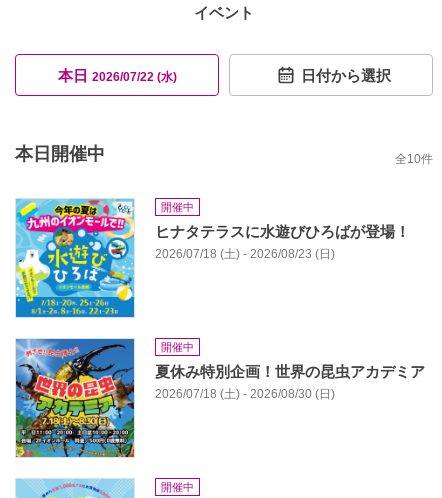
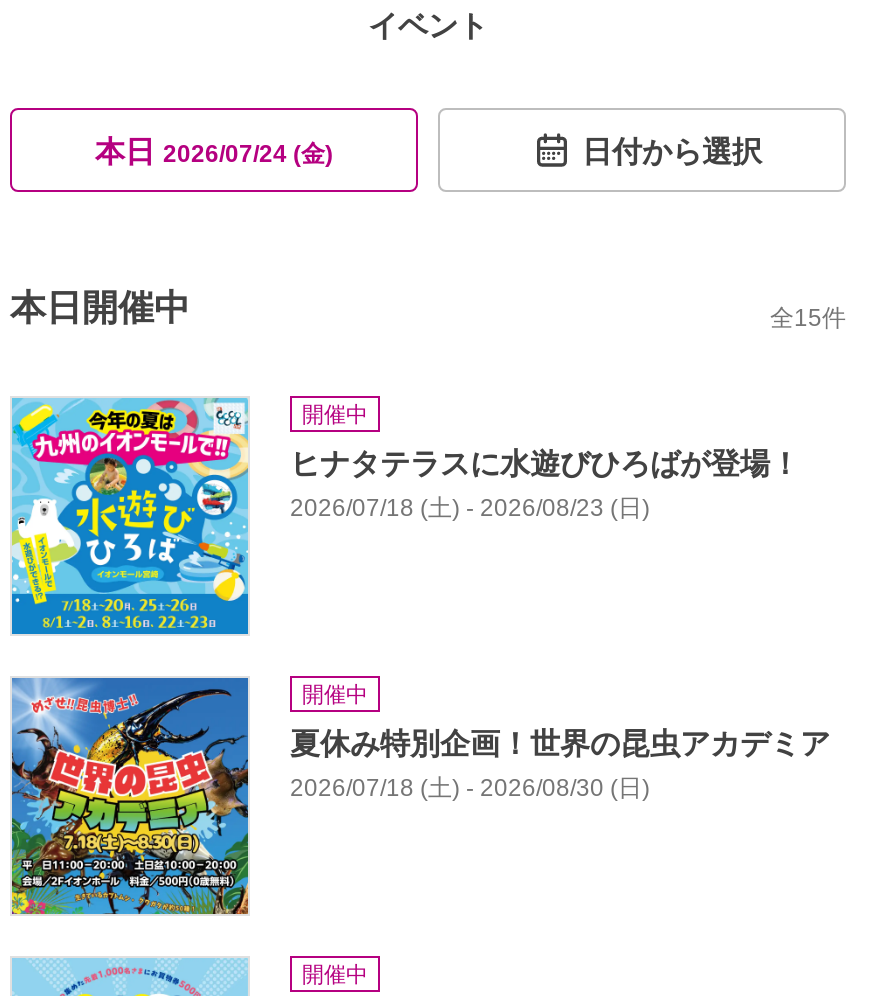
[57,66,176,83] 本日2026/07/22 (水) -> [95,133,333,167] 本日2026/07/24 (金)
[395,152,433,166] 全10件 -> [770,304,846,332] 全15件

